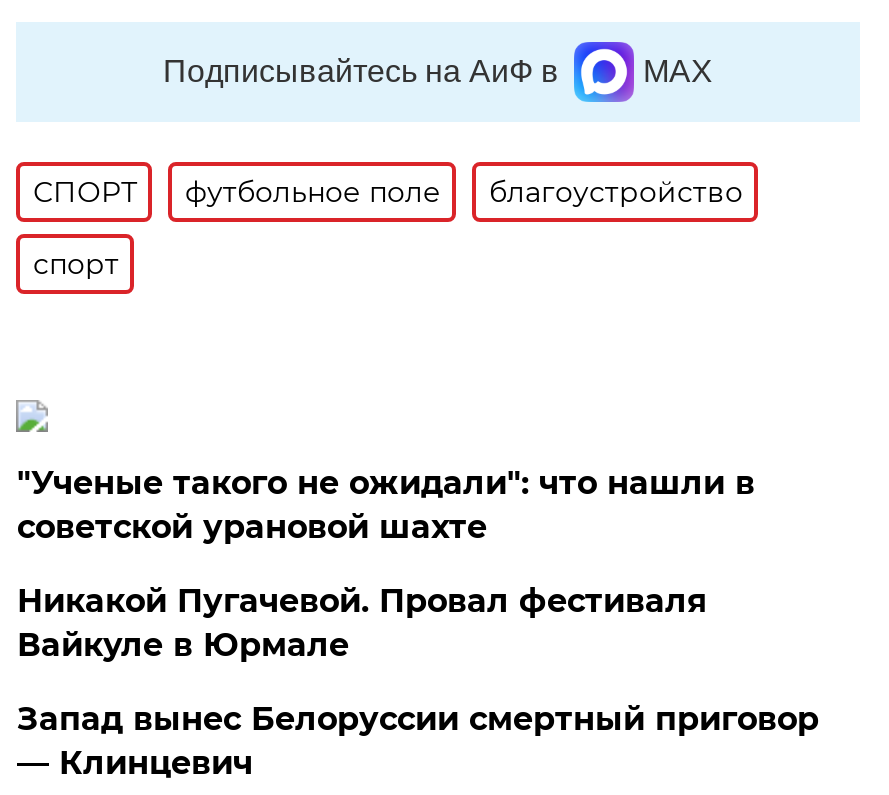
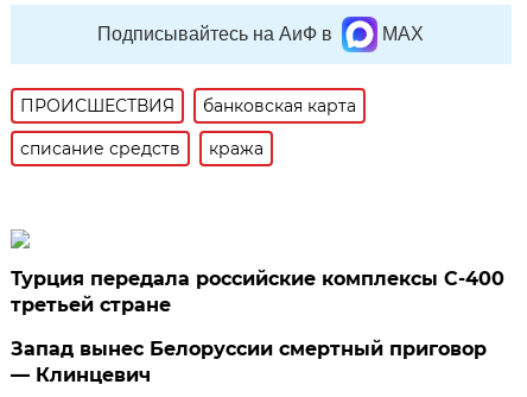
[33,174,743,282] СПОРТ | футбольное поле | благоустройство | спорт -> [21,95,357,159] ПРОИСШЕСТВИЯ | банковская карта | списание средств | кража
[17,464,755,664] "Ученые такого не ожидали": что нашли в | советской урановой шахте | Никакой Пугачевой. Провал фестиваля | Вайкуле в Юрмале -> [11,267,505,316] Турция передала российские комплексы С-400 | третьей стране

